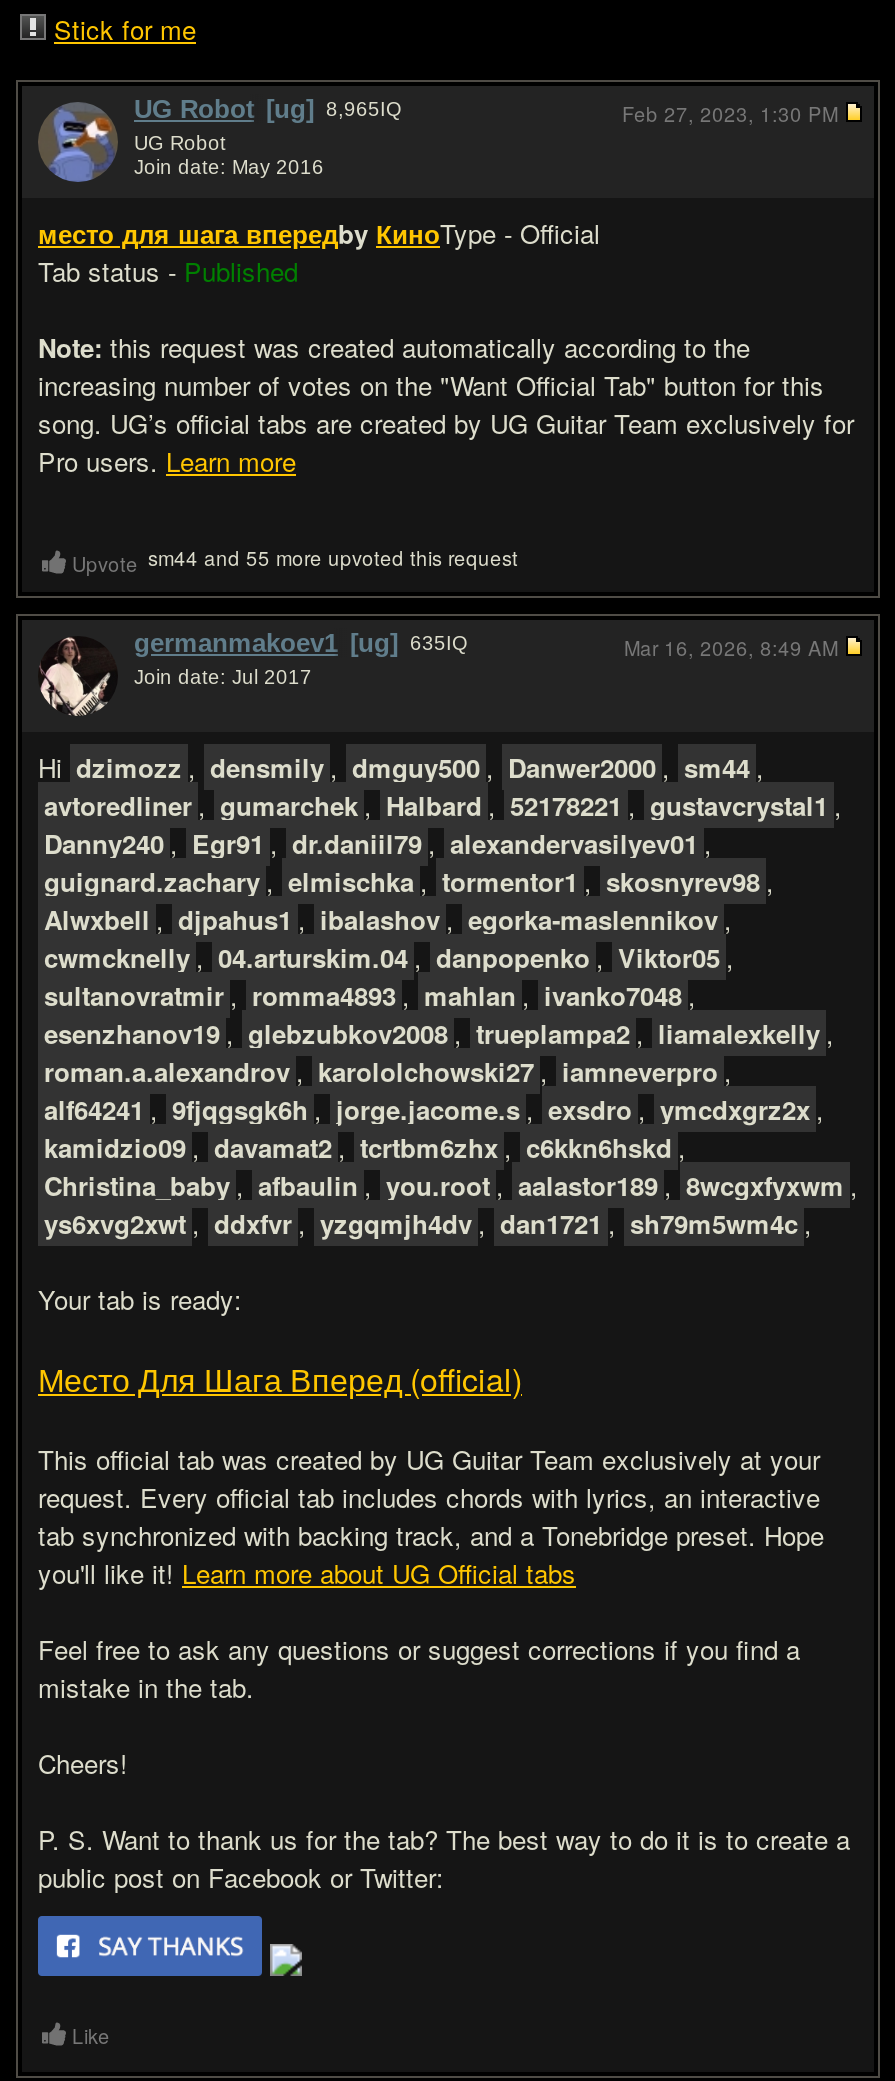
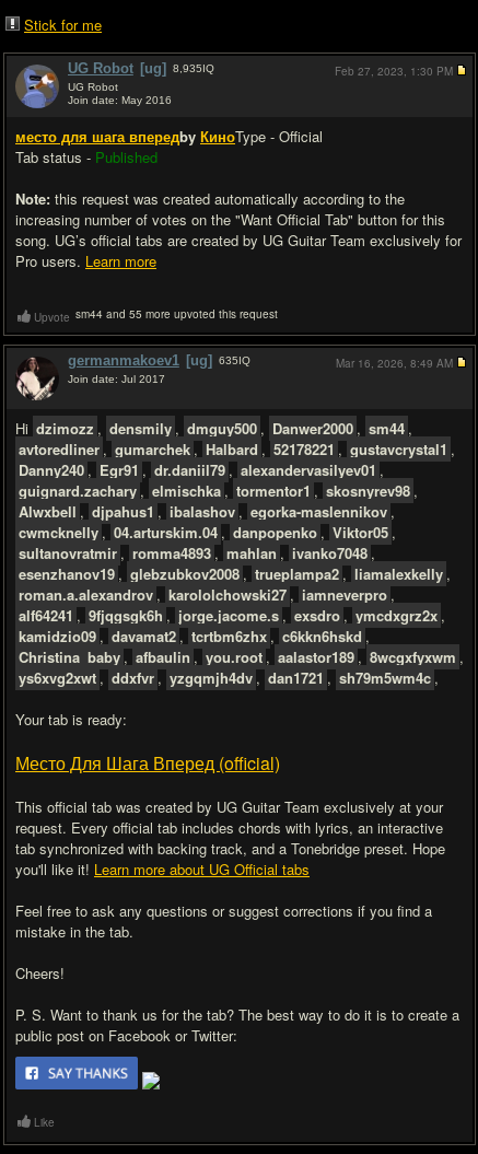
[134,94,402,124] UG Robot [ug] 8,965IQ -> [68,60,214,77] UG Robot [ug] 8,935IQ

